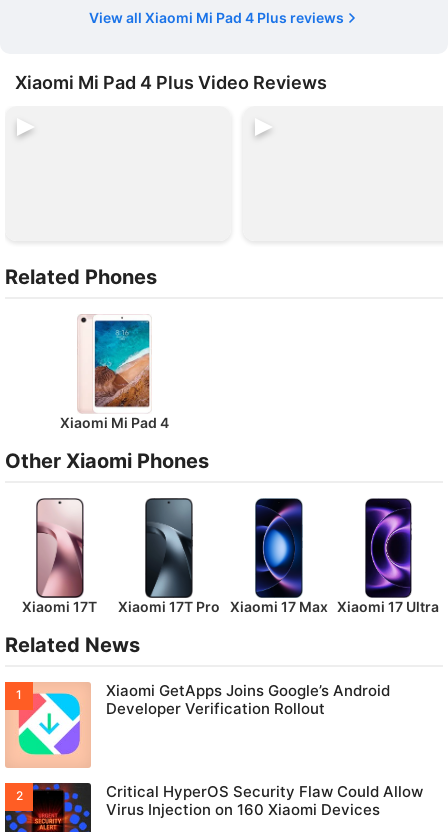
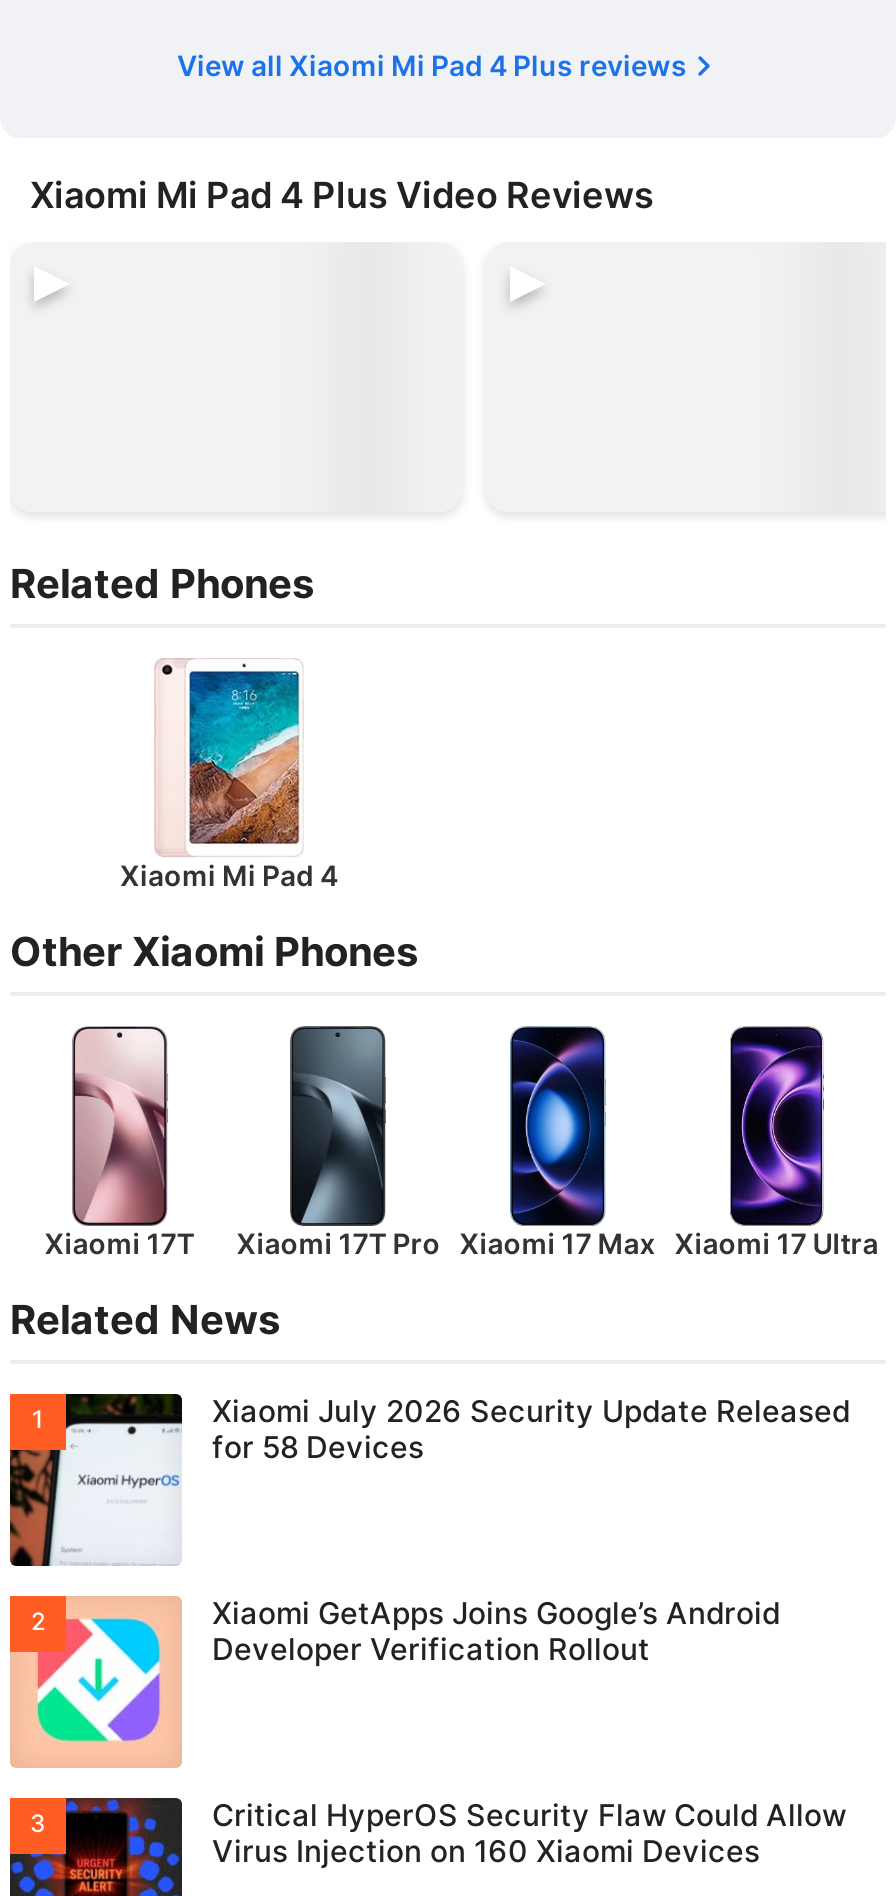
none -> [8,1392,850,1568] [image] | Xiaomi July 2026 Security Update Released | for 58 Devices

